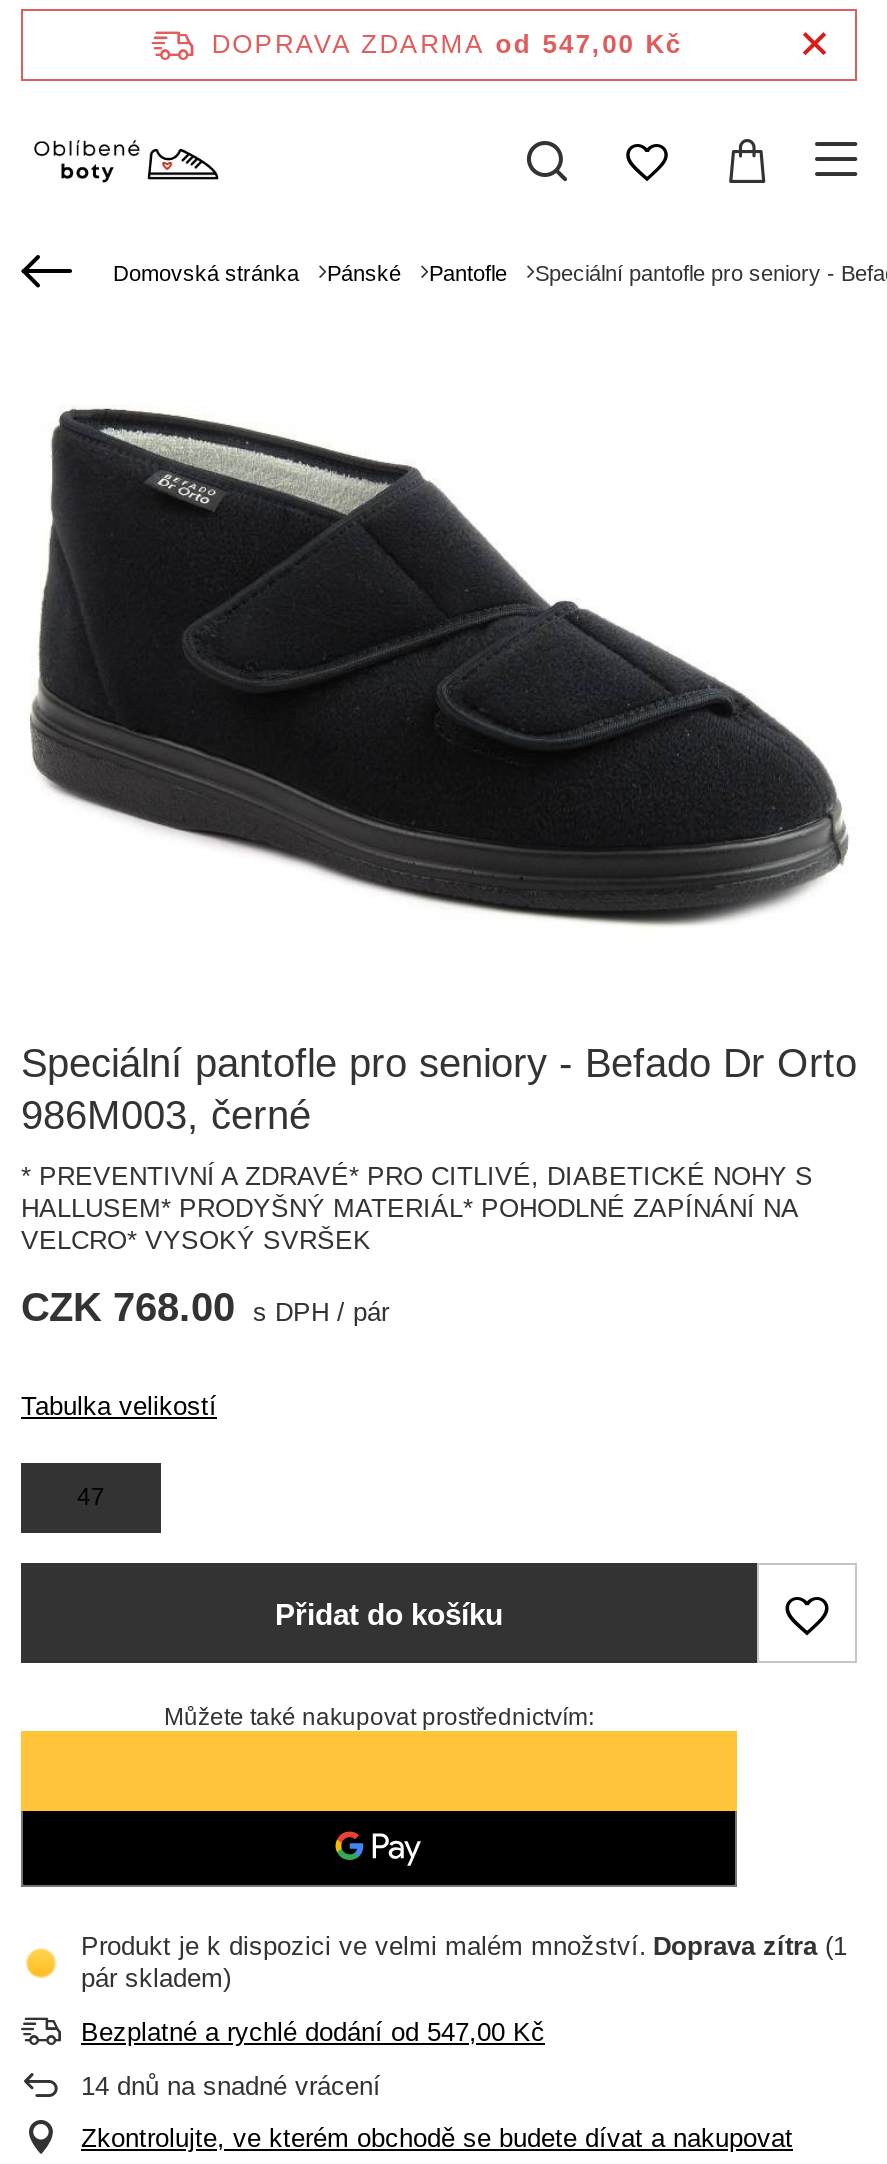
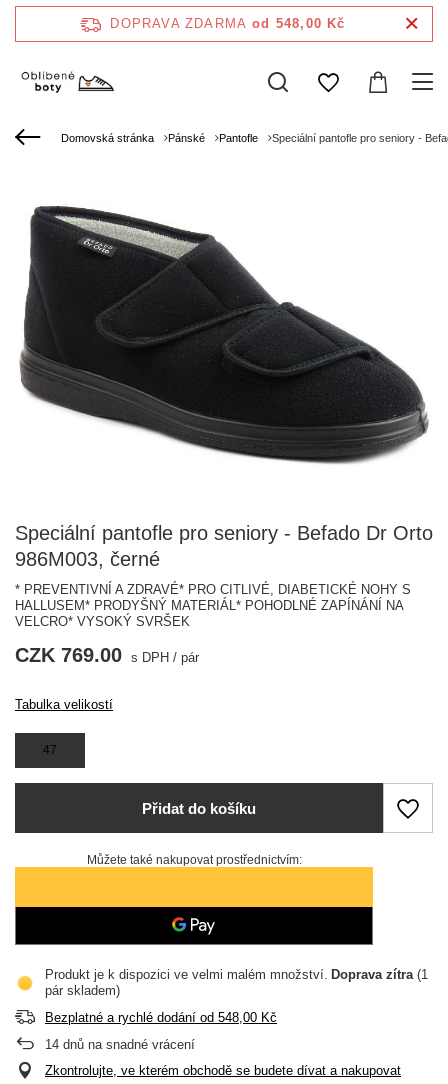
[212,29,682,59] DOPRAVA ZDARMA od 547,00 Kč -> [110,16,346,31] DOPRAVA ZDARMA od 548,00 Kč
[21,1285,389,1329] CZK 768.00 s DPH / pár -> [15,644,199,666] CZK 769.00 s DPH / pár
[81,2017,545,2047] Bezplatné a rychlé dodání od 547,00 Kč -> [45,1010,277,1025] Bezplatné a rychlé dodání od 548,00 Kč

